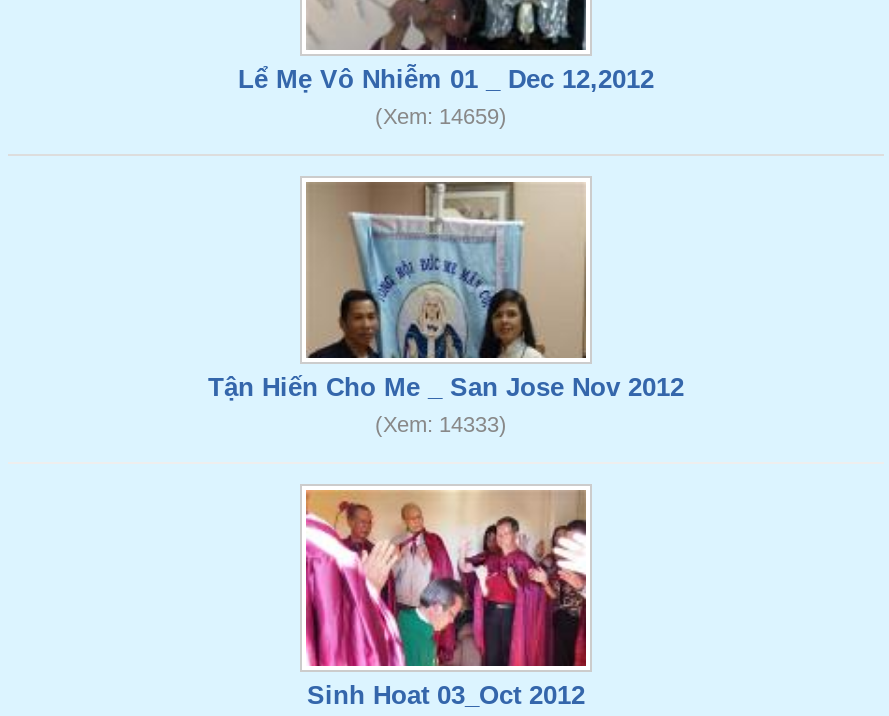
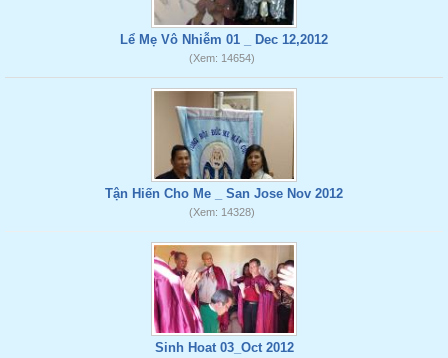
[375,104,507,128] (Xem: 14659) -> [188,52,254,64] (Xem: 14654)
[375,412,507,436] (Xem: 14333) -> [188,206,254,218] (Xem: 14328)

